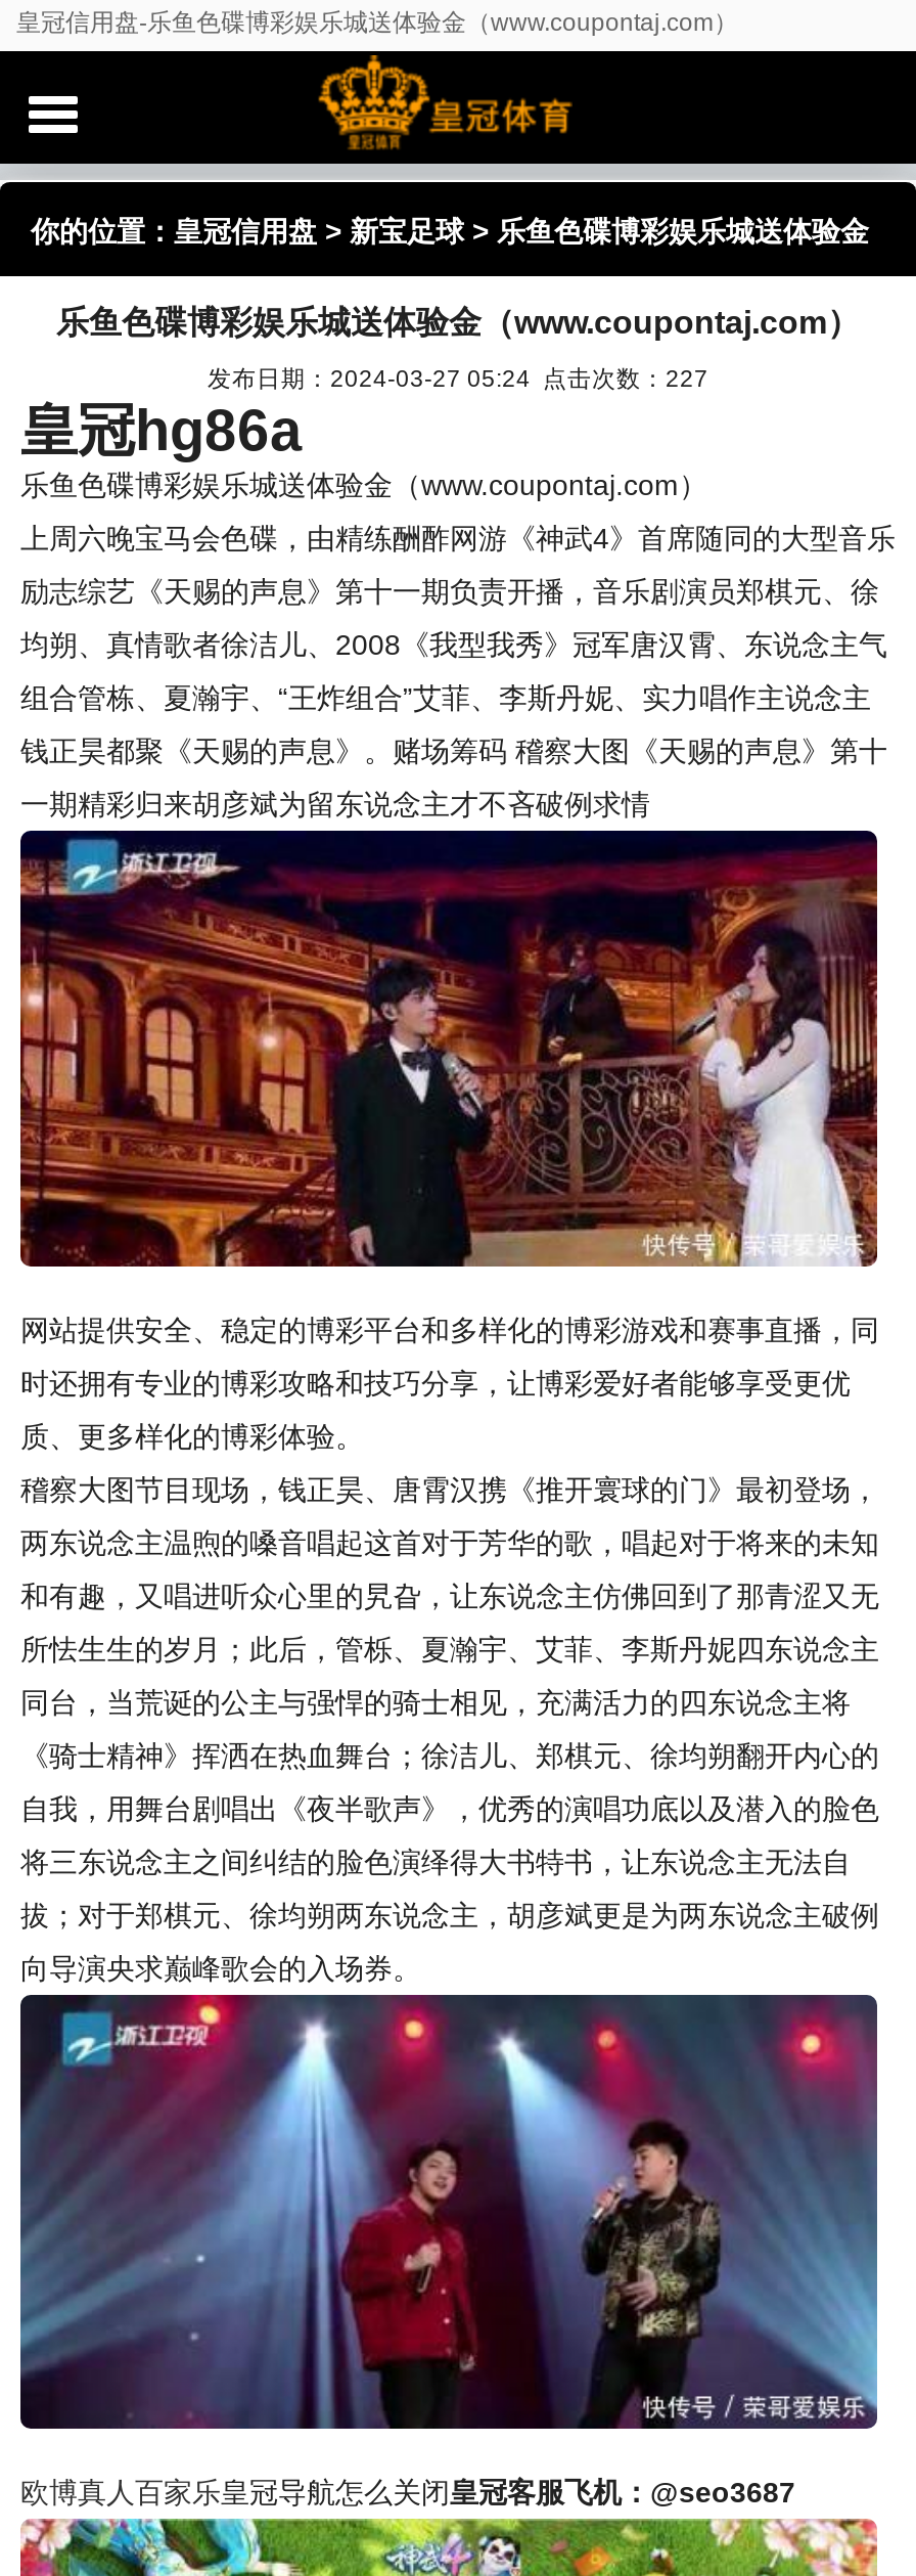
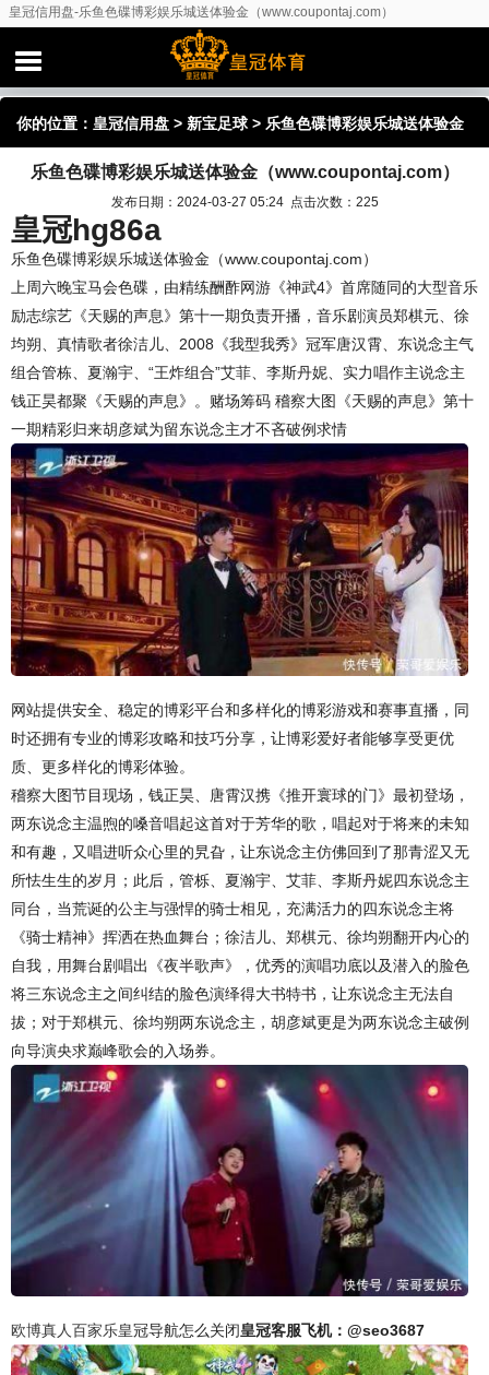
[208,364,708,391] 发布日期：2024-03-27 05:24 点击次数：227 -> [111,194,378,209] 发布日期：2024-03-27 05:24 点击次数：225

